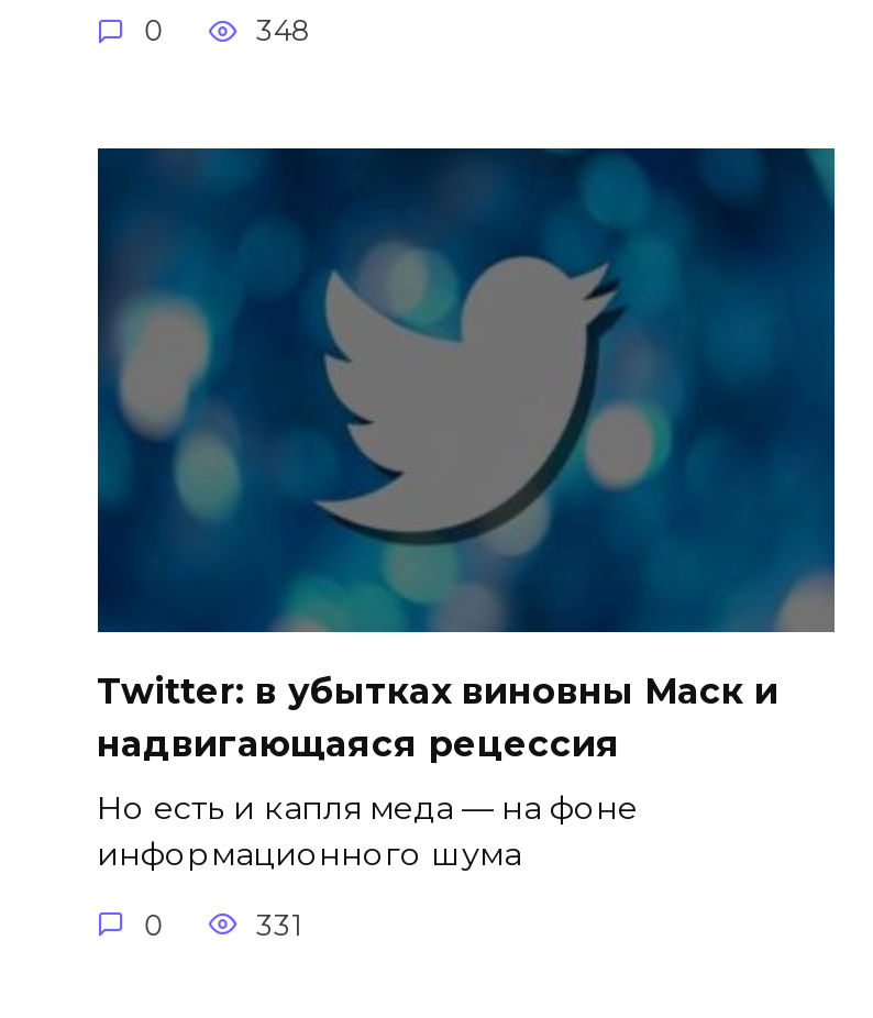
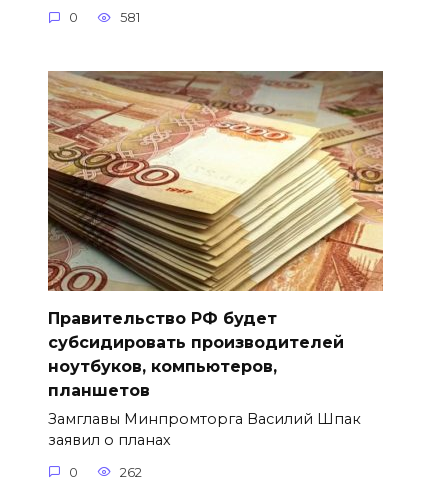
[256,15,311,47] 348 -> [120,10,140,25] 581
[96,146,837,766] [image] | Twitter: в убытках виновны Маск и | надвигающаяся рецессия -> [47,70,384,400] [image] | Правительство РФ будет | субсидировать производителей | ноутбуков, компьютеров, | планшетов
[97,789,638,875] Но есть и капля меда — на фоне | информационного шума -> [47,410,360,449] Замглавы Минпромторга Василий Шпак | заявил о планах
[256,909,300,942] 331 -> [120,465,142,480] 262

